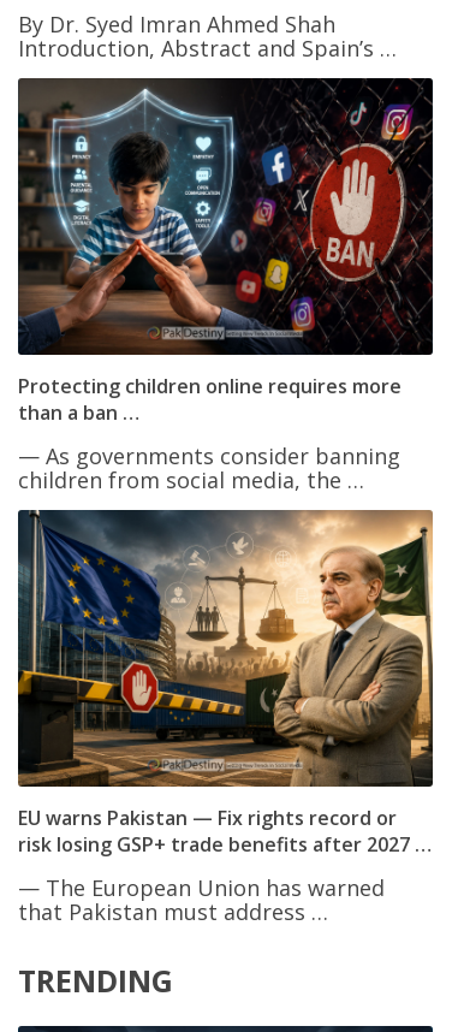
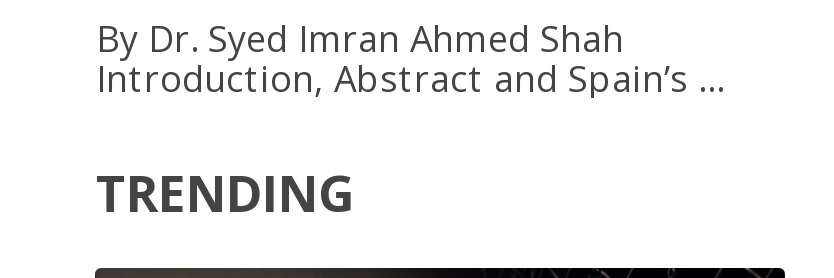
[17,77,434,494] [image] | Protecting children online requires more | than a ban … | — As governments consider banning | children from social media, the … -> none
[18,509,434,926] [image] | EU warns Pakistan — Fix rights record or | risk losing GSP+ trade benefits after 2027 … | — The European Union has warned | that Pakistan must address … -> none

